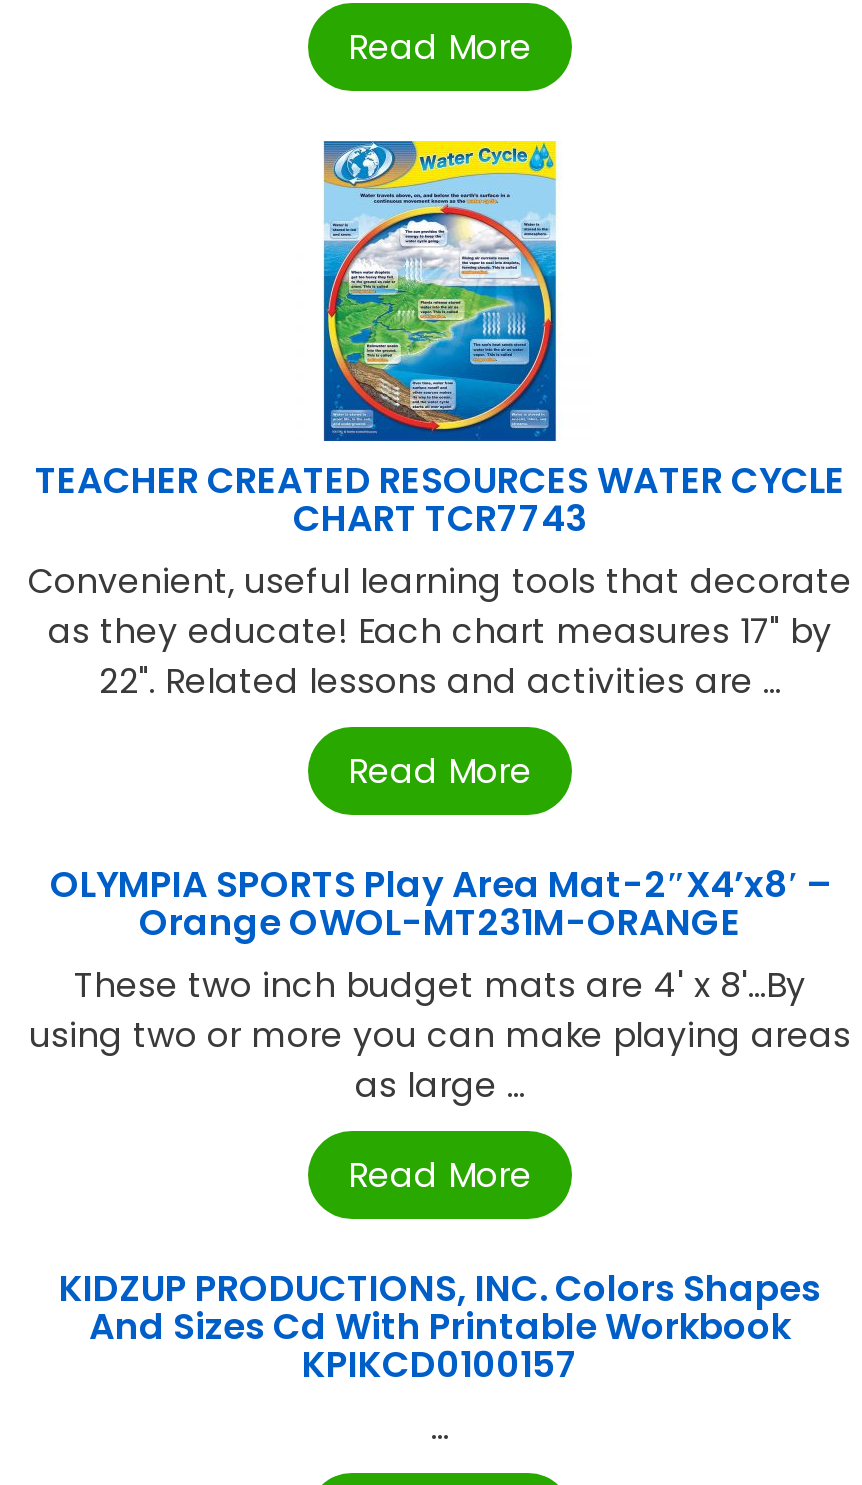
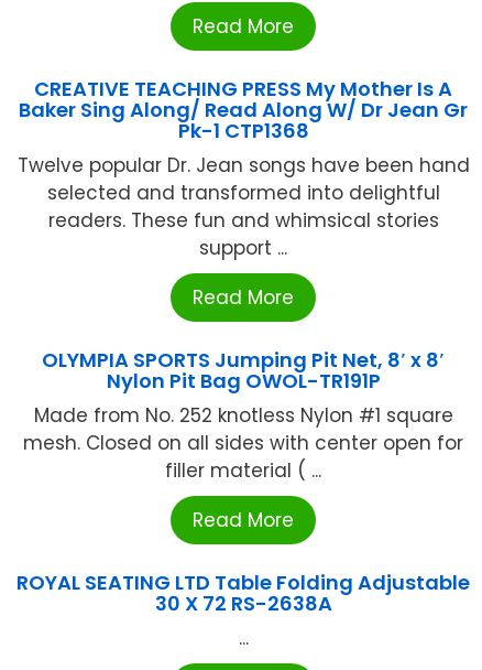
[28,456,852,706] TEACHER CREATED RESOURCES WATER CYCLE | CHART TCR7743 | Convenient, useful learning tools that decorate | as they educate! Each chart measures 17" by | 22". Related lessons and activities are ... -> [17,75,469,262] CREATIVE TEACHING PRESS My Mother Is A | Baker Sing Along/ Read Along W/ Dr Jean Gr | Pk-1 CTP1368 | Twelve popular Dr. Jean songs have been hand | selected and transformed into delightful | readers. These fun and whimsical stories | support ...
[29,860,851,1110] OLYMPIA SPORTS Play Area Mat-2″X4’x8′ – | Orange OWOL-MT231M-ORANGE | These two inch budget mats are 4' x 8'...By | using two or more you can make playing areas | as large ... -> [23,347,463,484] OLYMPIA SPORTS Jumping Pit Net, 8′ x 8′ | Nylon Pit Bag OWOL-TR191P | Made from No. 252 knotless Nylon #1 square | mesh. Closed on all sides with center open for | filler material ( ...
[59,1264,821,1390] KIDZUP PRODUCTIONS, INC. Colors Shapes | And Sizes Cd With Printable Workbook | KPIKCD0100157 -> [17,569,470,618] ROYAL SEATING LTD Table Folding Adjustable | 30 X 72 RS-2638A

